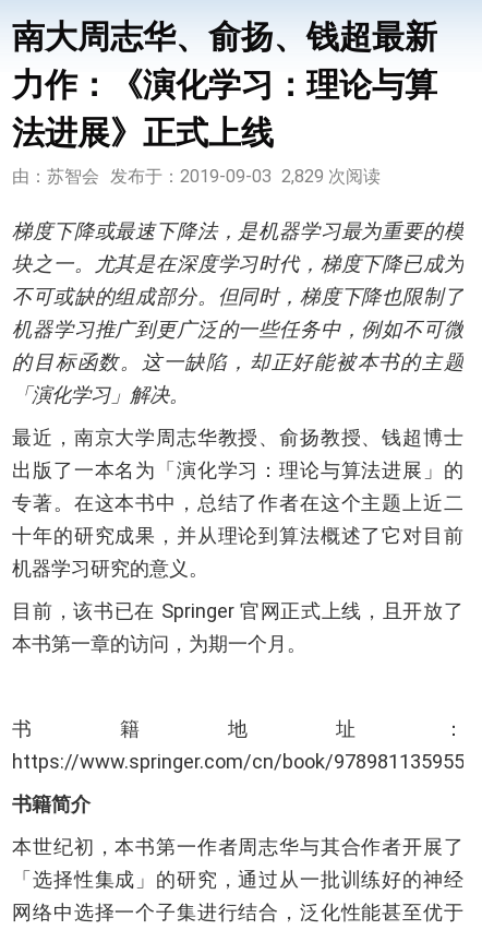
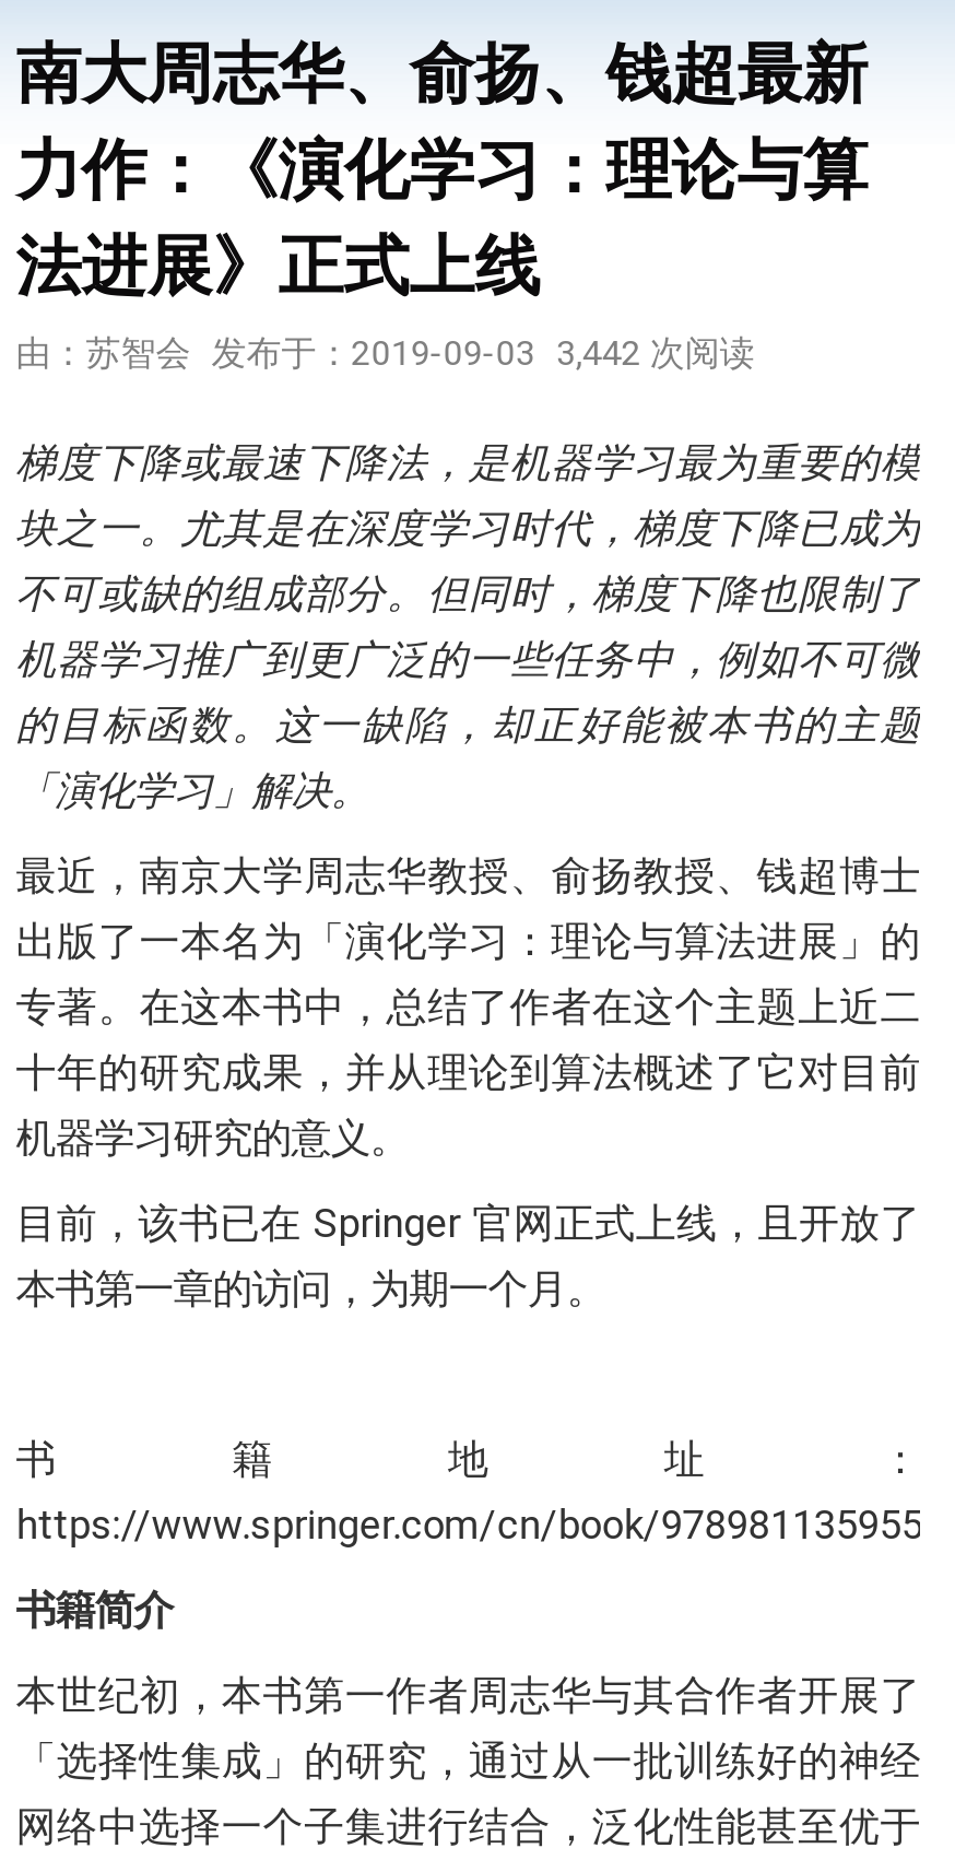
[12,166,381,187] 由：苏智会 发布于：2019-09-03 2,829 次阅读 -> [16,333,755,374] 由：苏智会 发布于：2019-09-03 3,442 次阅读

